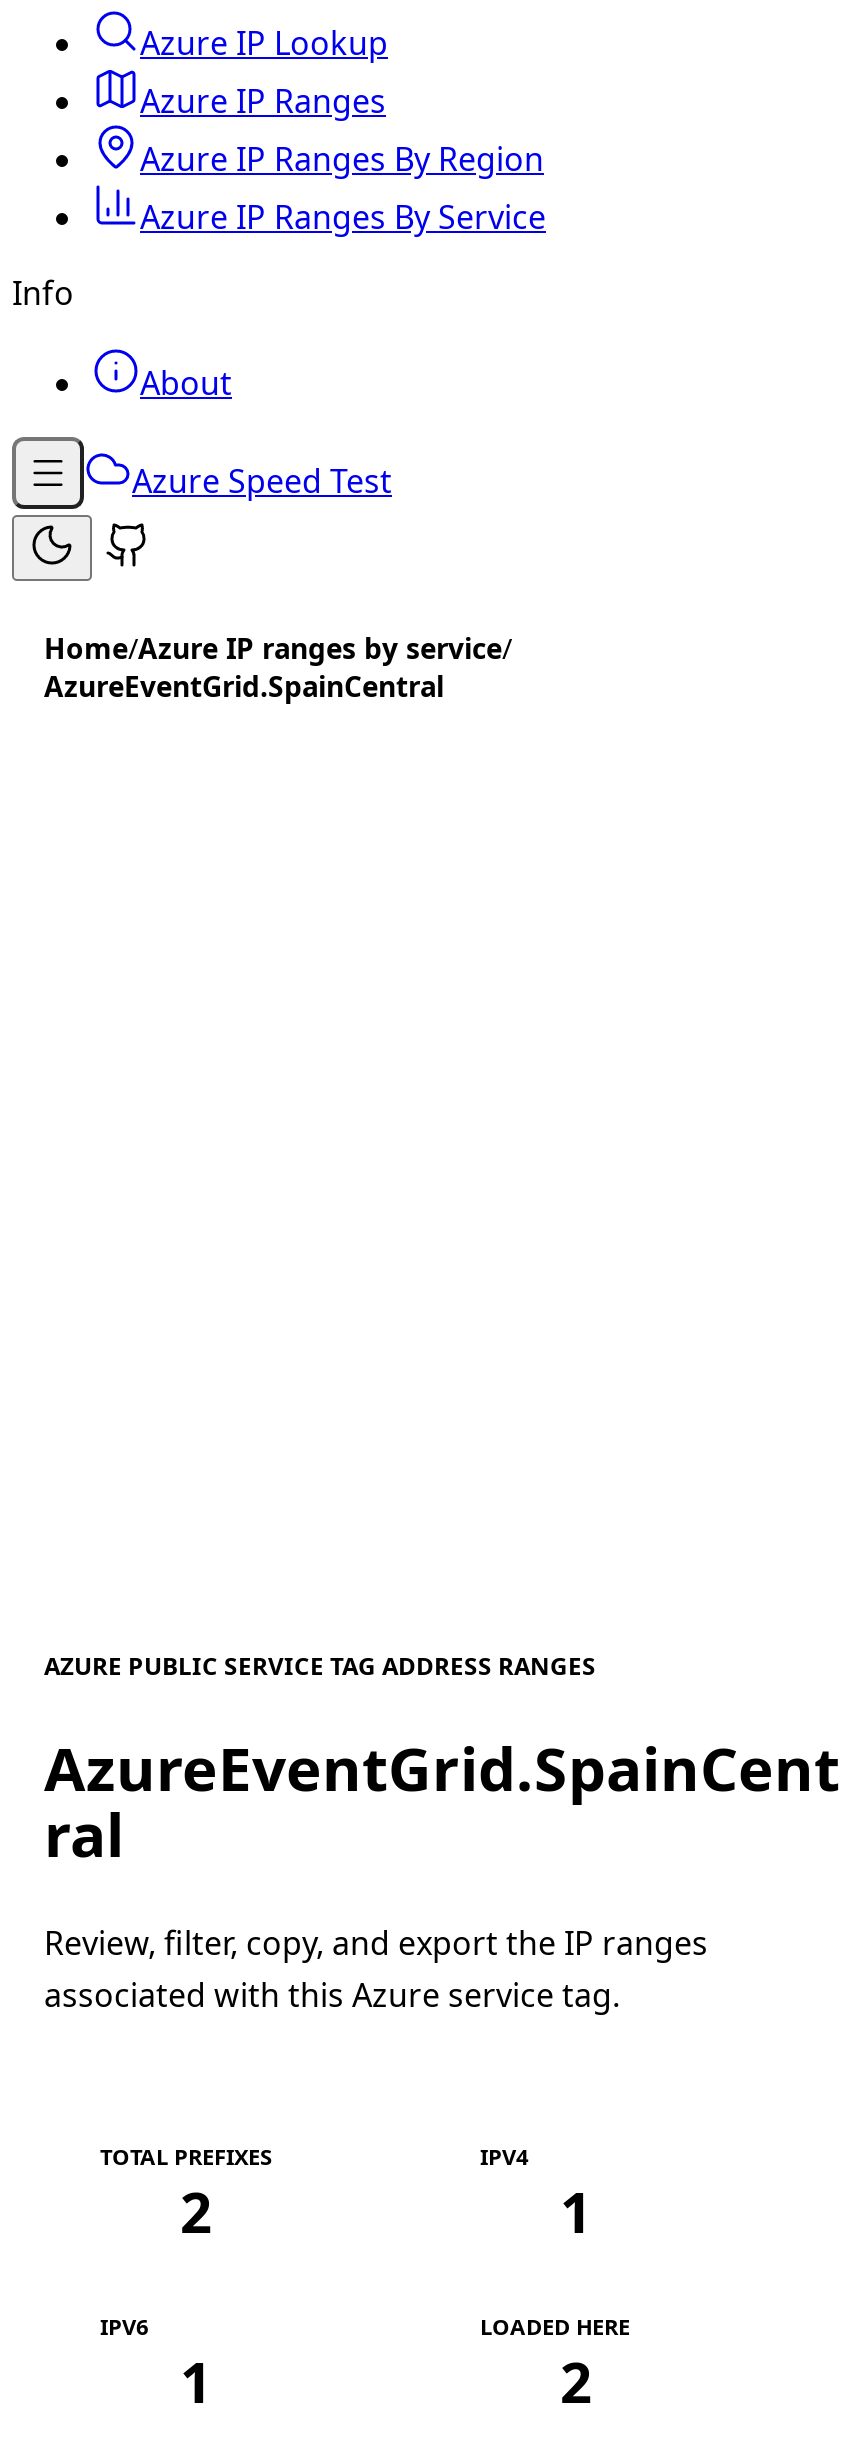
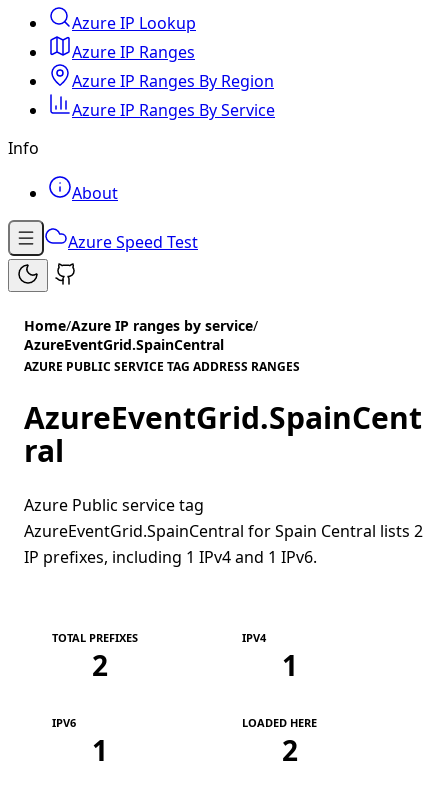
moved [44,1649,840,1875] -> [24,358,422,471]: AZURE PUBLIC SERVICE TAG ADDRESS RANGES | AzureEventGrid.SpainCent | ral
[44,1921,708,2017] Review, filter, copy, and export the IP ranges | associated with this Azure service tag. -> [24,494,423,568] Azure Public service tag | AzureEventGrid.SpainCentral for Spain Central lists 2 | IP prefixes, including 1 IPv4 and 1 IPv6.

